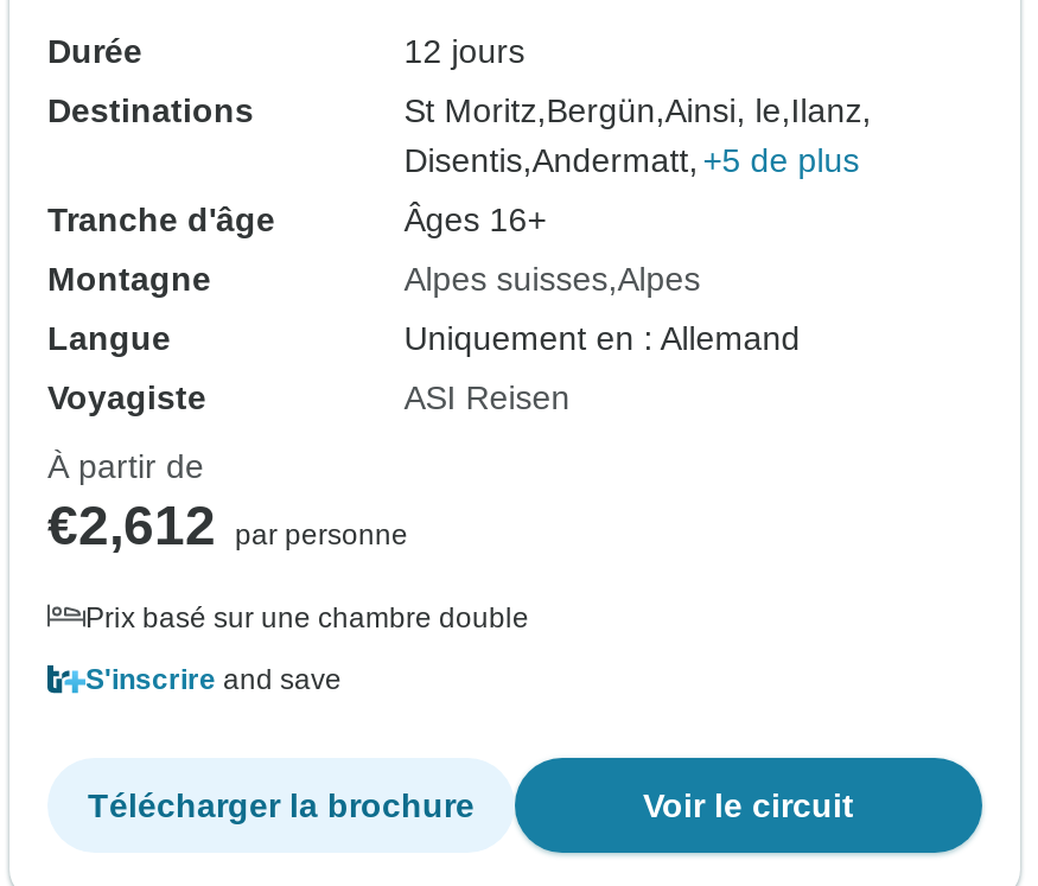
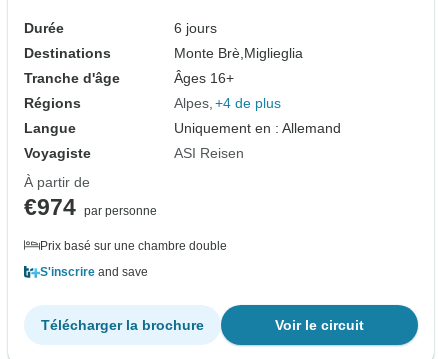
[404,32,525,70] 12 jours -> [174,20,217,36] 6 jours
[404,91,871,179] St Moritz,Bergün,Ainsi, le,Ilanz, | Disentis,Andermatt, +5 de plus -> [174,45,303,61] Monte Brè, Miglieglia
[47,259,700,297] Montagne | Alpes suisses Alpes -> [24,95,281,111] Régions | Alpes +4 de plus
[47,494,408,556] €2,612 par personne -> [24,194,157,220] €974 par personne

